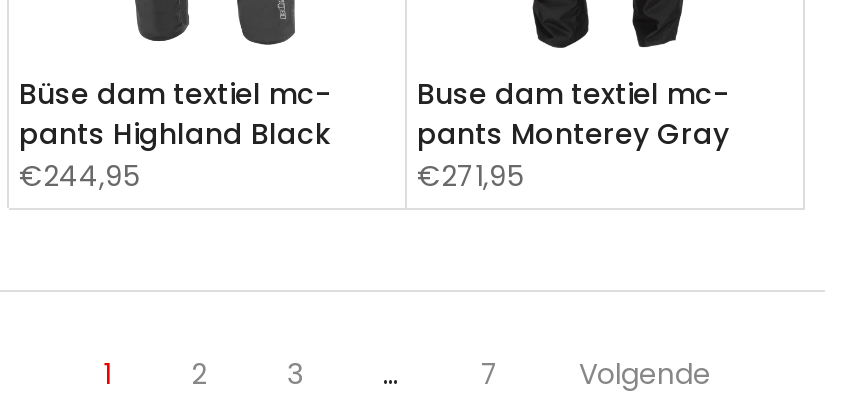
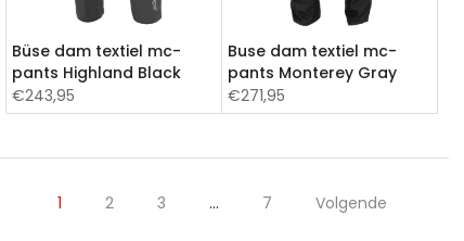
[19,155,139,195] €244,95 -> [12,84,75,106] €243,95

